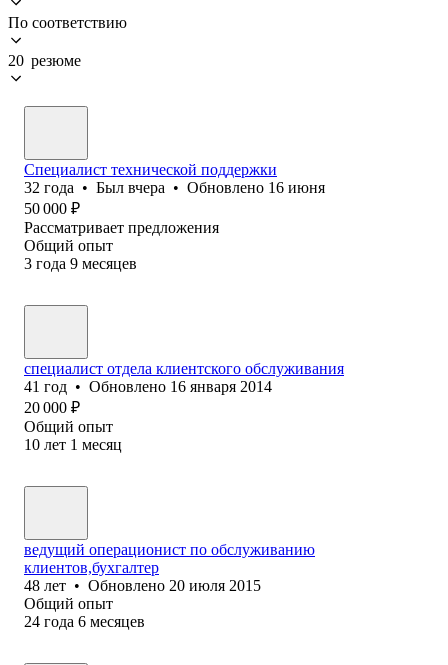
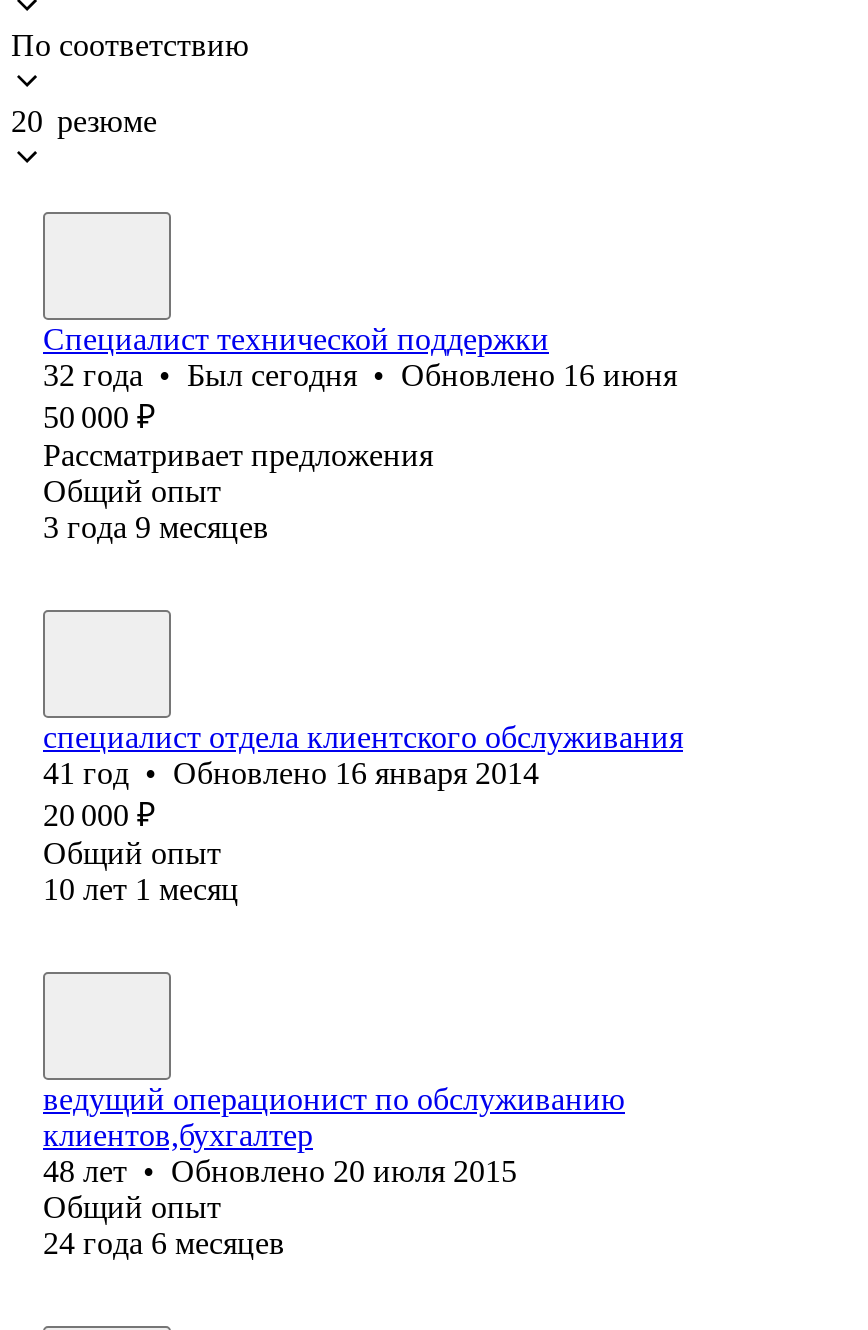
[24,179,325,196] 32 года • Был вчера • Обновлено 16 июня -> [43,358,677,392] 32 года • Был сегодня • Обновлено 16 июня

